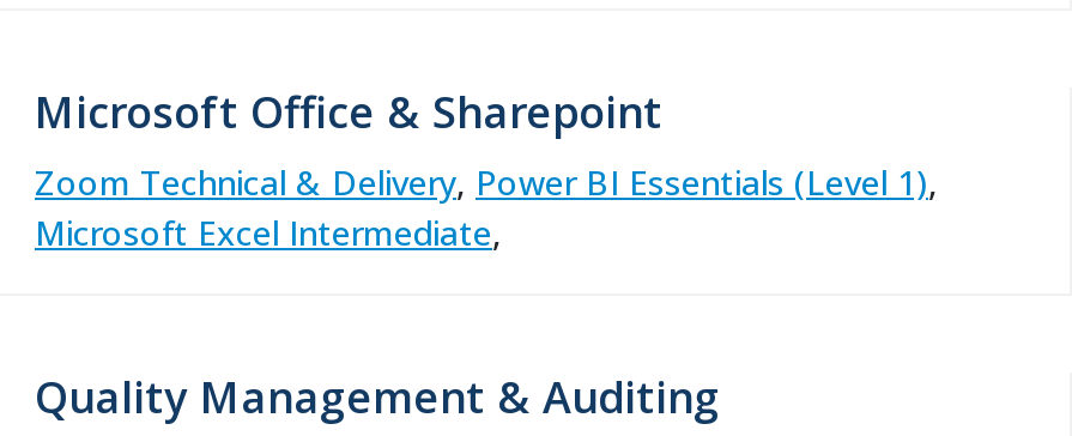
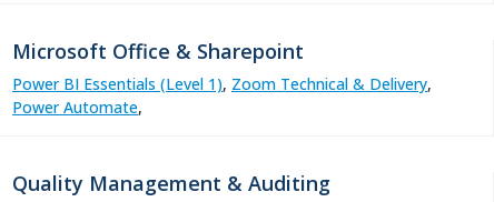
[35,160,938,255] Zoom Technical & Delivery, Power BI Essentials (Level 1), | Microsoft Excel Intermediate, -> [12,73,432,118] Power BI Essentials (Level 1), Zoom Technical & Delivery, | Power Automate,

